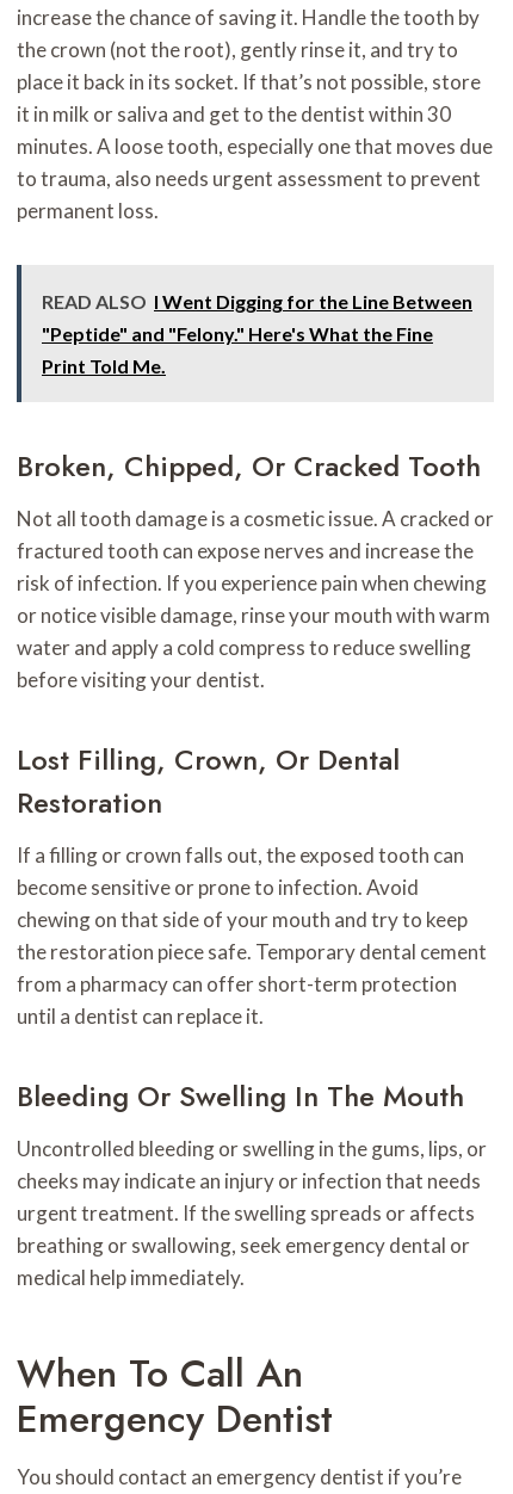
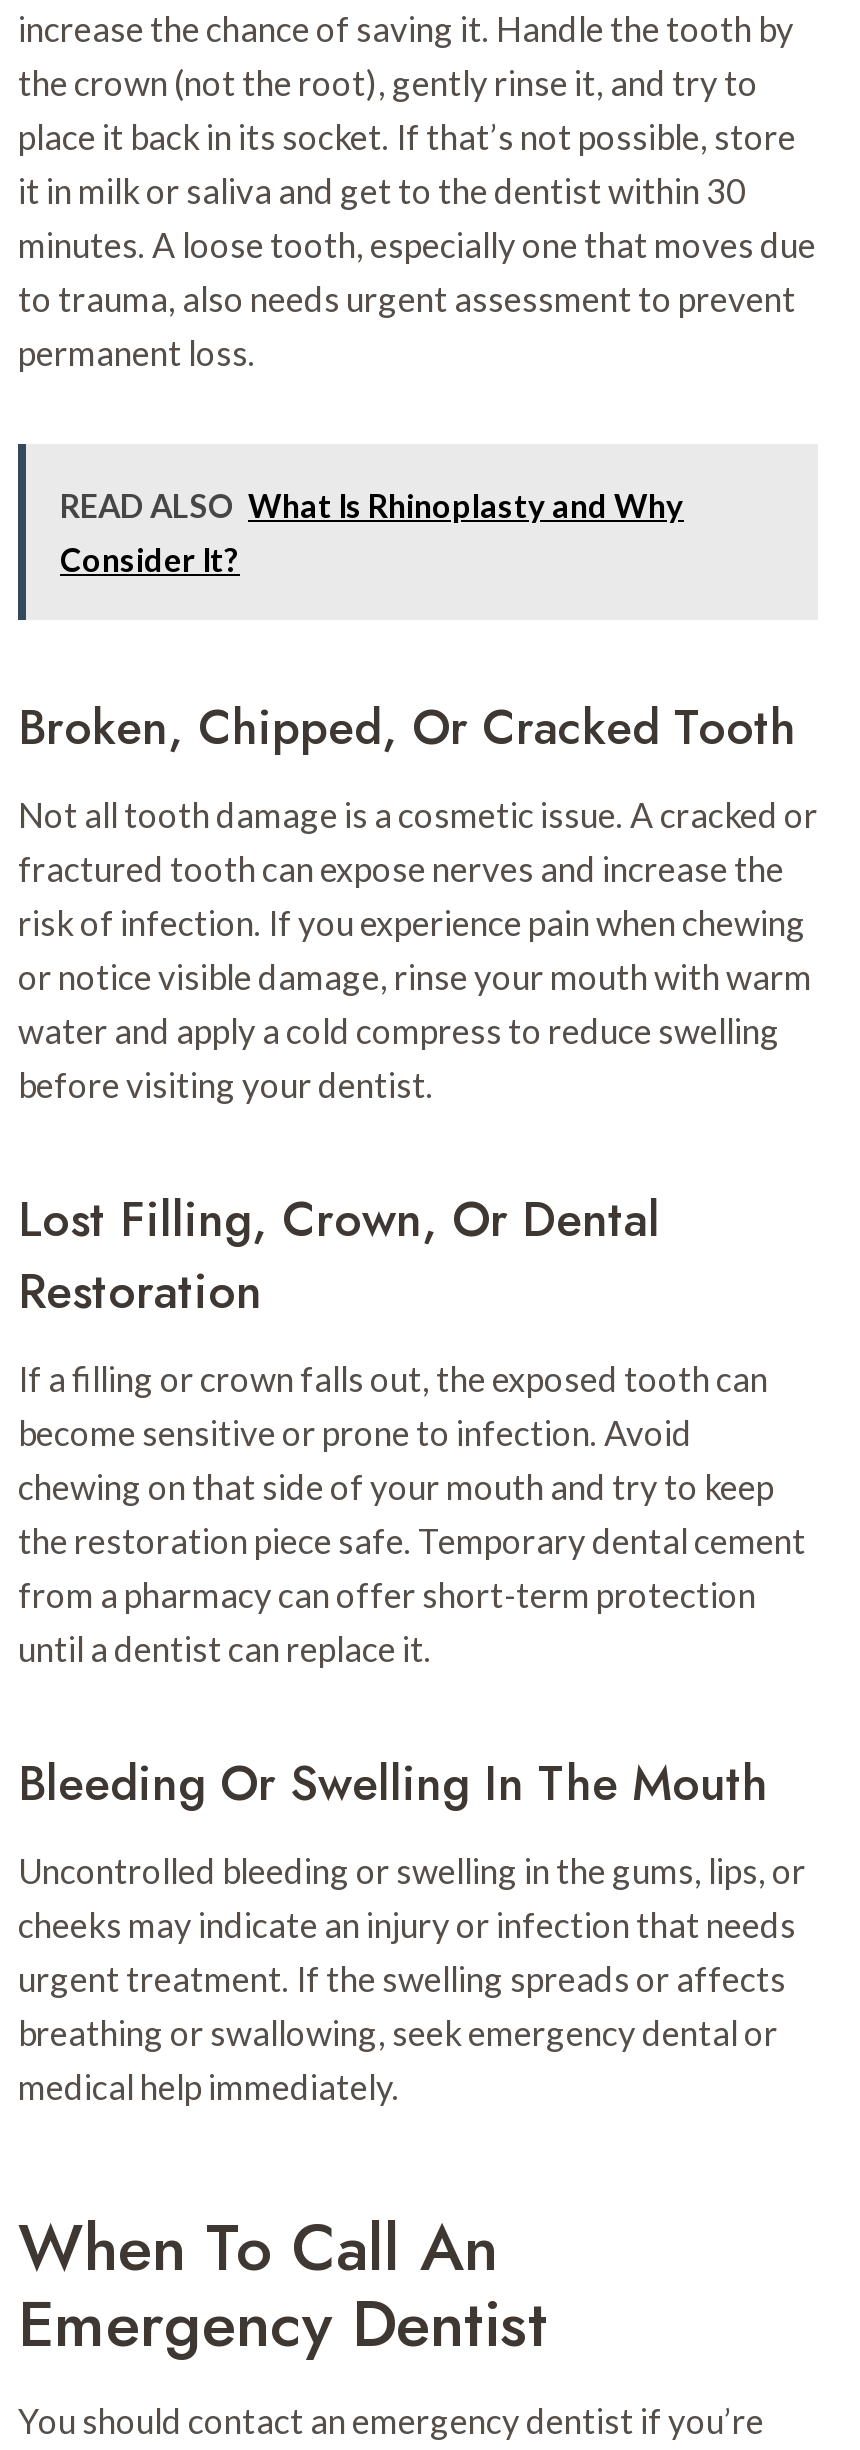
[42,290,472,377] READ ALSO I Went Digging for the Line Between | "Peptide" and "Felony." Here's What the Fine | Print Told Me. -> [60,485,684,577] READ ALSO What Is Rhinoplasty and Why | Consider It?

